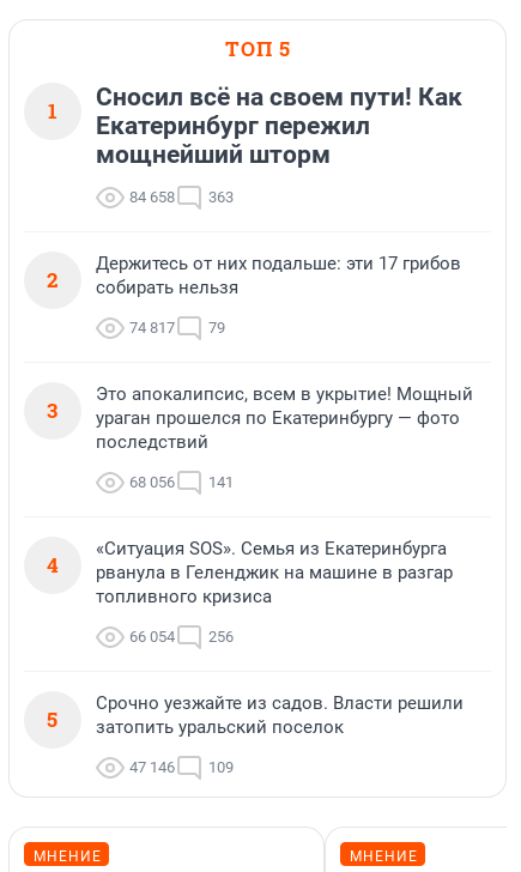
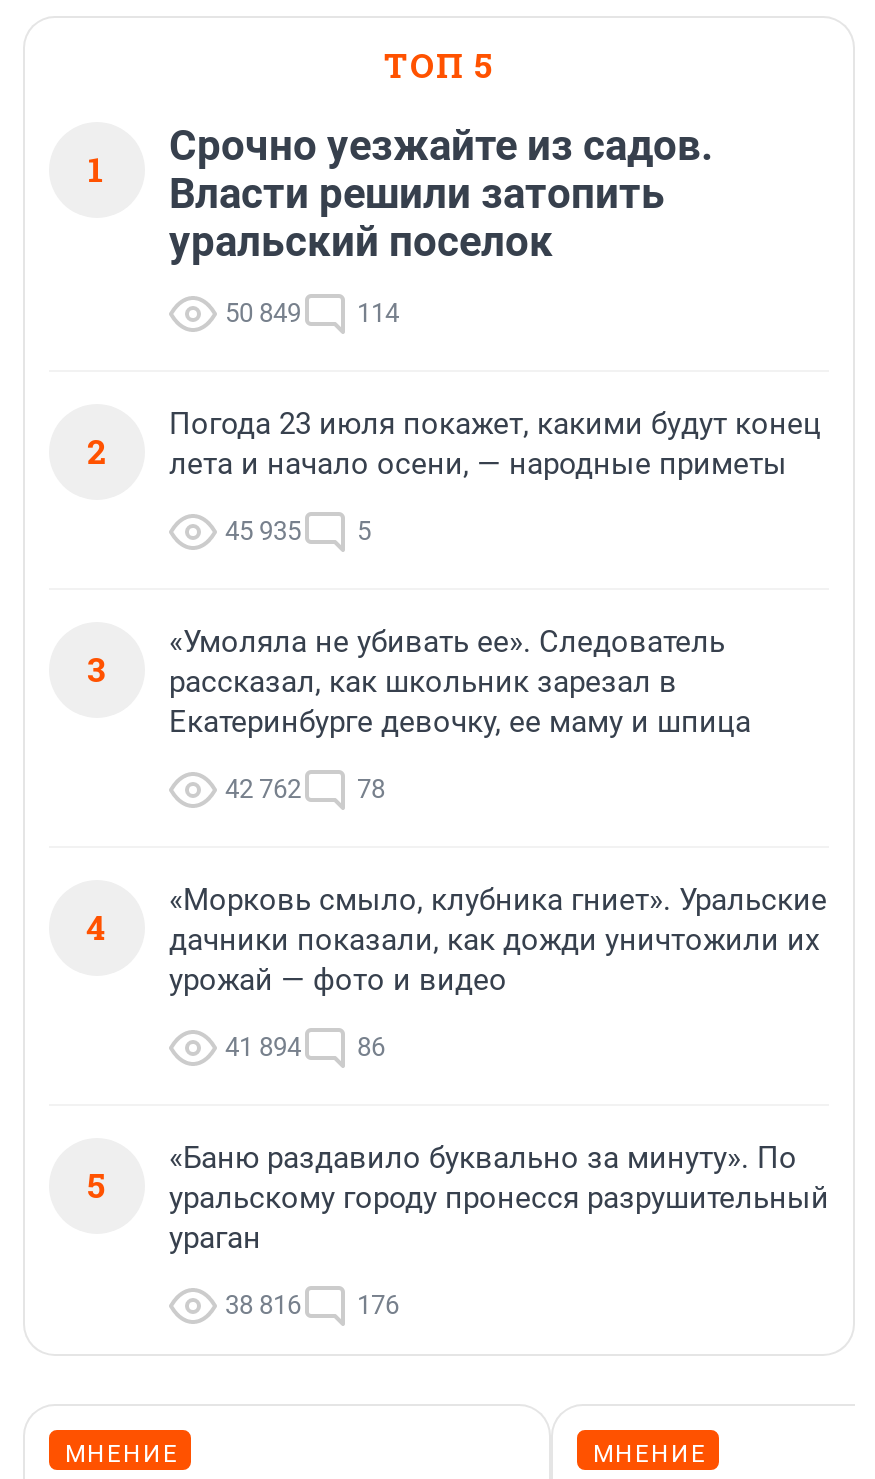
[96,83,462,169] Сносил всё на своем пути! Как | Екатеринбург пережил | мощнейший шторм -> [169,122,713,266] Срочно уезжайте из садов. | Власти решили затопить | уральский поселок
[129,188,234,206] 84 658 | 363 -> [225,298,399,328] 50 849 | 114
[96,253,461,298] Держитесь от них подальше: эти 17 грибов | собирать нельзя -> [169,406,821,482] Погода 23 июля покажет, какими будут конец | лета и начало осени, — народные приметы
[129,319,225,337] 74 817 | 79 -> [225,516,371,546] 45 935 | 5
[96,383,473,453] Это апокалипсис, всем в укрытие! Мощный | ураган прошелся по Екатеринбургу — фото | последствий -> [169,624,751,740] «Умоляла не убивать ее». Следователь | рассказал, как школьник зарезал в | Екатеринбурге девочку, ее маму и шпица
[129,473,234,491] 68 056 | 141 -> [225,774,385,804] 42 762 | 78
[96,538,453,607] «Ситуация SOS». Семья из Екатеринбурга | рванула в Геленджик на машине в разгар | топливного кризиса -> [169,882,827,998] «Морковь смыло, клубника гниет». Уральские | дачники показали, как дожди уничтожили их | урожай — фото и видео
[129,628,234,646] 66 054 | 256 -> [225,1032,385,1062] 41 894 | 86
[96,692,464,738] Срочно уезжайте из садов. Власти решили | затопить уральский поселок -> [169,1140,829,1256] «Баню раздавило буквально за минуту». По | уральскому городу пронесся разрушительный | ураган
[129,758,234,776] 47 146 | 109 -> [225,1290,399,1320] 38 816 | 176

